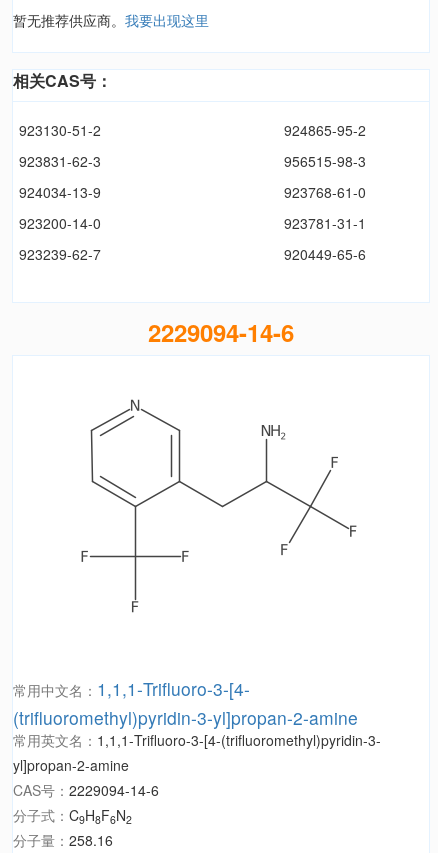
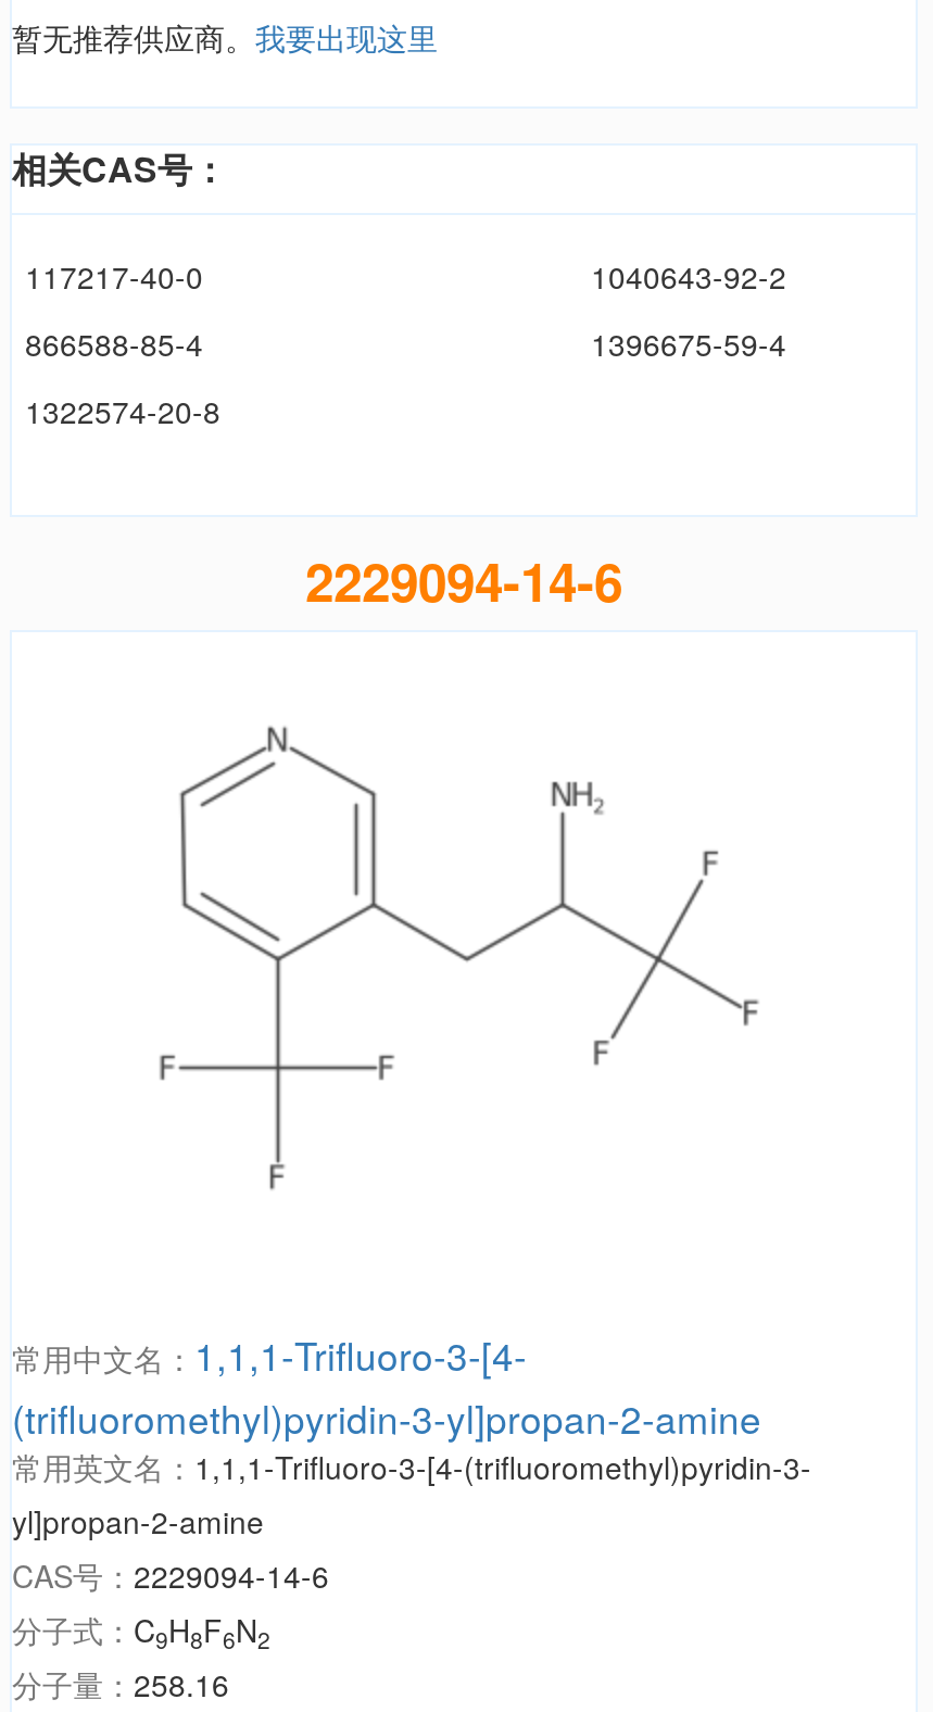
[19,120,365,264] 923130-51-2 | 924865-95-2 | 923831-62-3 | 956515-98-3 | 924034-13-9 | 923768-61-0 | 923200-14-0 | 923781-31-1 | 923239-62-7 | 920449-65-6 -> [25,255,786,433] 117217-40-0 | 1040643-92-2 | 866588-85-4 | 1396675-59-4 | 1322574-20-8

